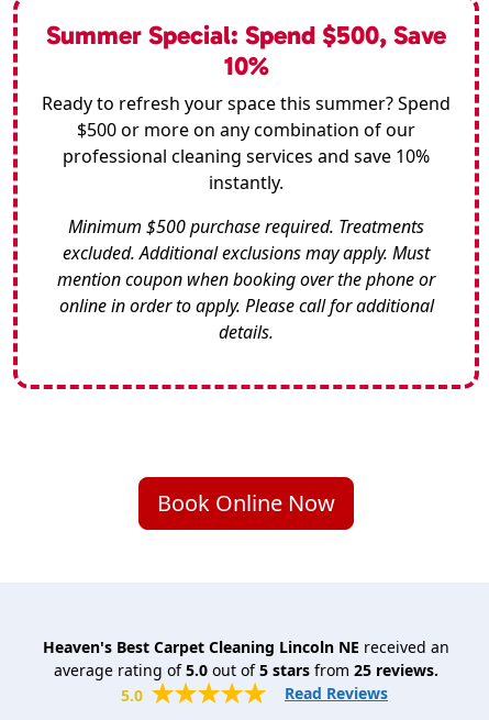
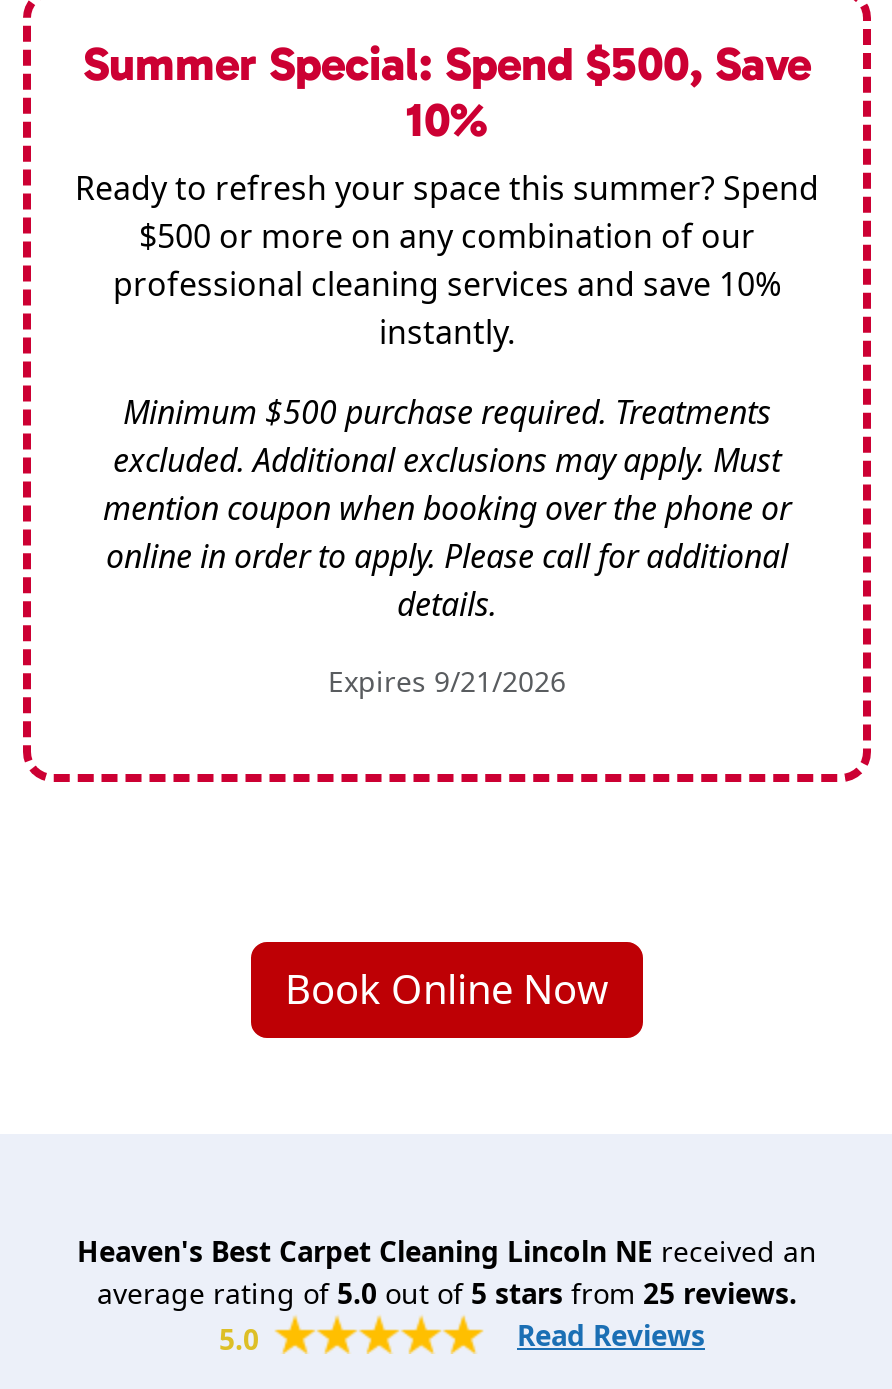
none -> [328,663,566,701] Expires 9/21/2026

